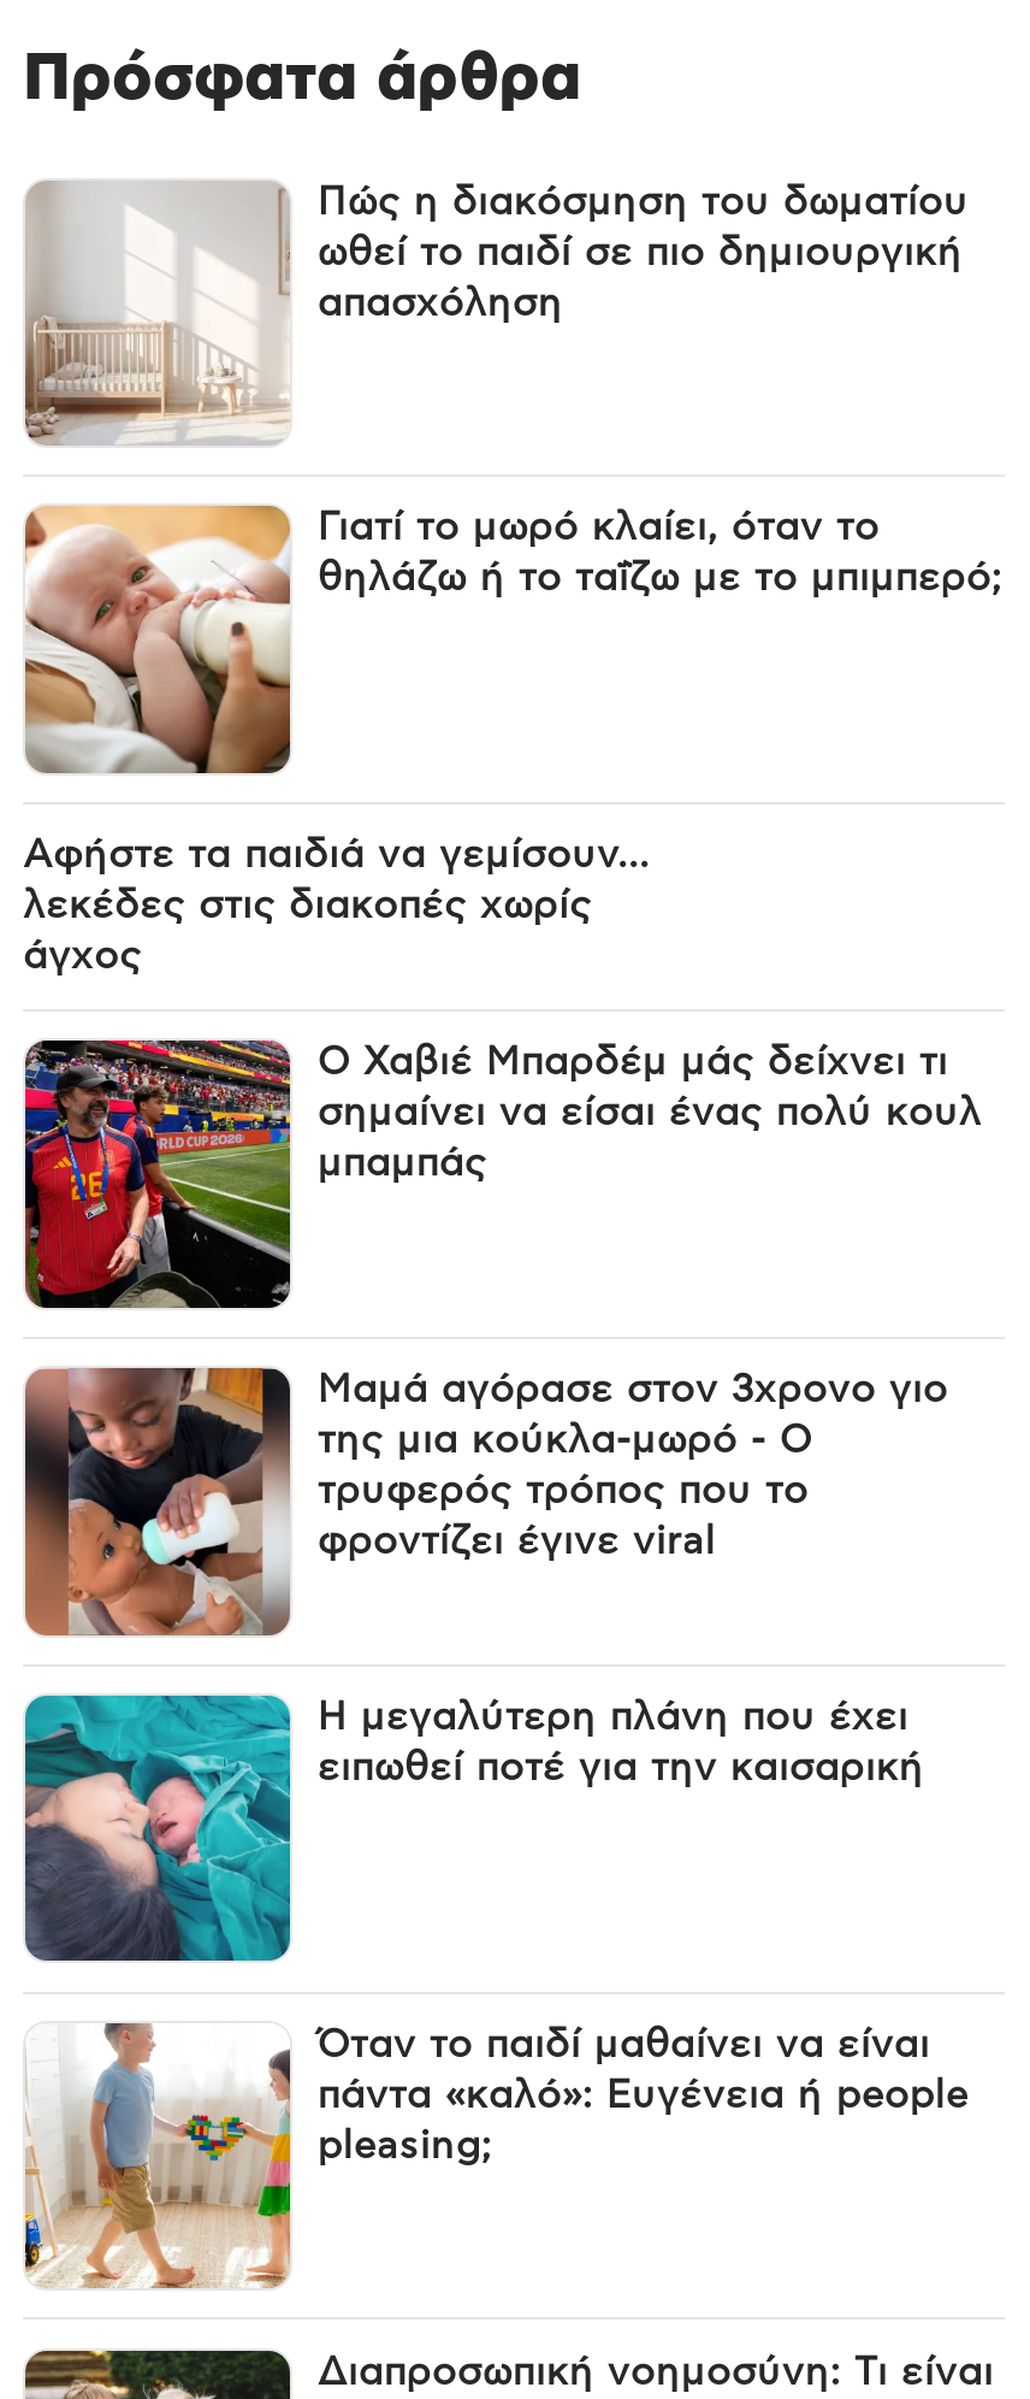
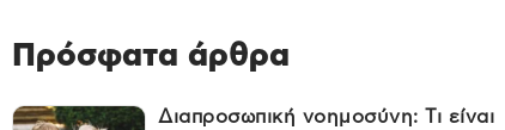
[25,181,968,448] [image] | Πώς η διακόσμηση του δωματίου | ωθεί το παιδί σε πιο δημιουργική | απασχόληση -> none
[25,503,1002,776] [image] | Γιατί το μωρό κλαίει, όταν το | θηλάζω ή το ταΐζω με το μπιμπερό; -> none
[23,836,982,1310] [image] | Αφήστε τα παιδιά να γεμίσουν... | λεκέδες στις διακοπές χωρίς | άγχος | Ο Χαβιέ Μπαρδέμ μάς δείχνει τι | σημαίνει να είσαι ένας πολύ κουλ | μπαμπάς -> none
[23,1366,948,1638] [image] | Μαμά αγόρασε στον 3χρονο γιο | της μια κούκλα-μωρό - Ο | τρυφερός τρόπος που το | φροντίζει έγινε viral -> none
[23,1693,924,1963] [image] | Η μεγαλύτερη πλάνη που έχει | ειπωθεί ποτέ για την καισαρική -> none
[23,2021,968,2291] [image] | Όταν το παιδί μαθαίνει να είναι | πάντα «καλό»: Ευγένεια ή people | pleasing; -> none

